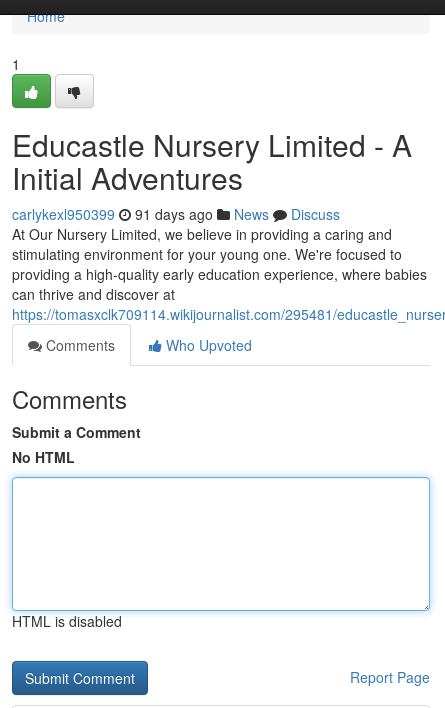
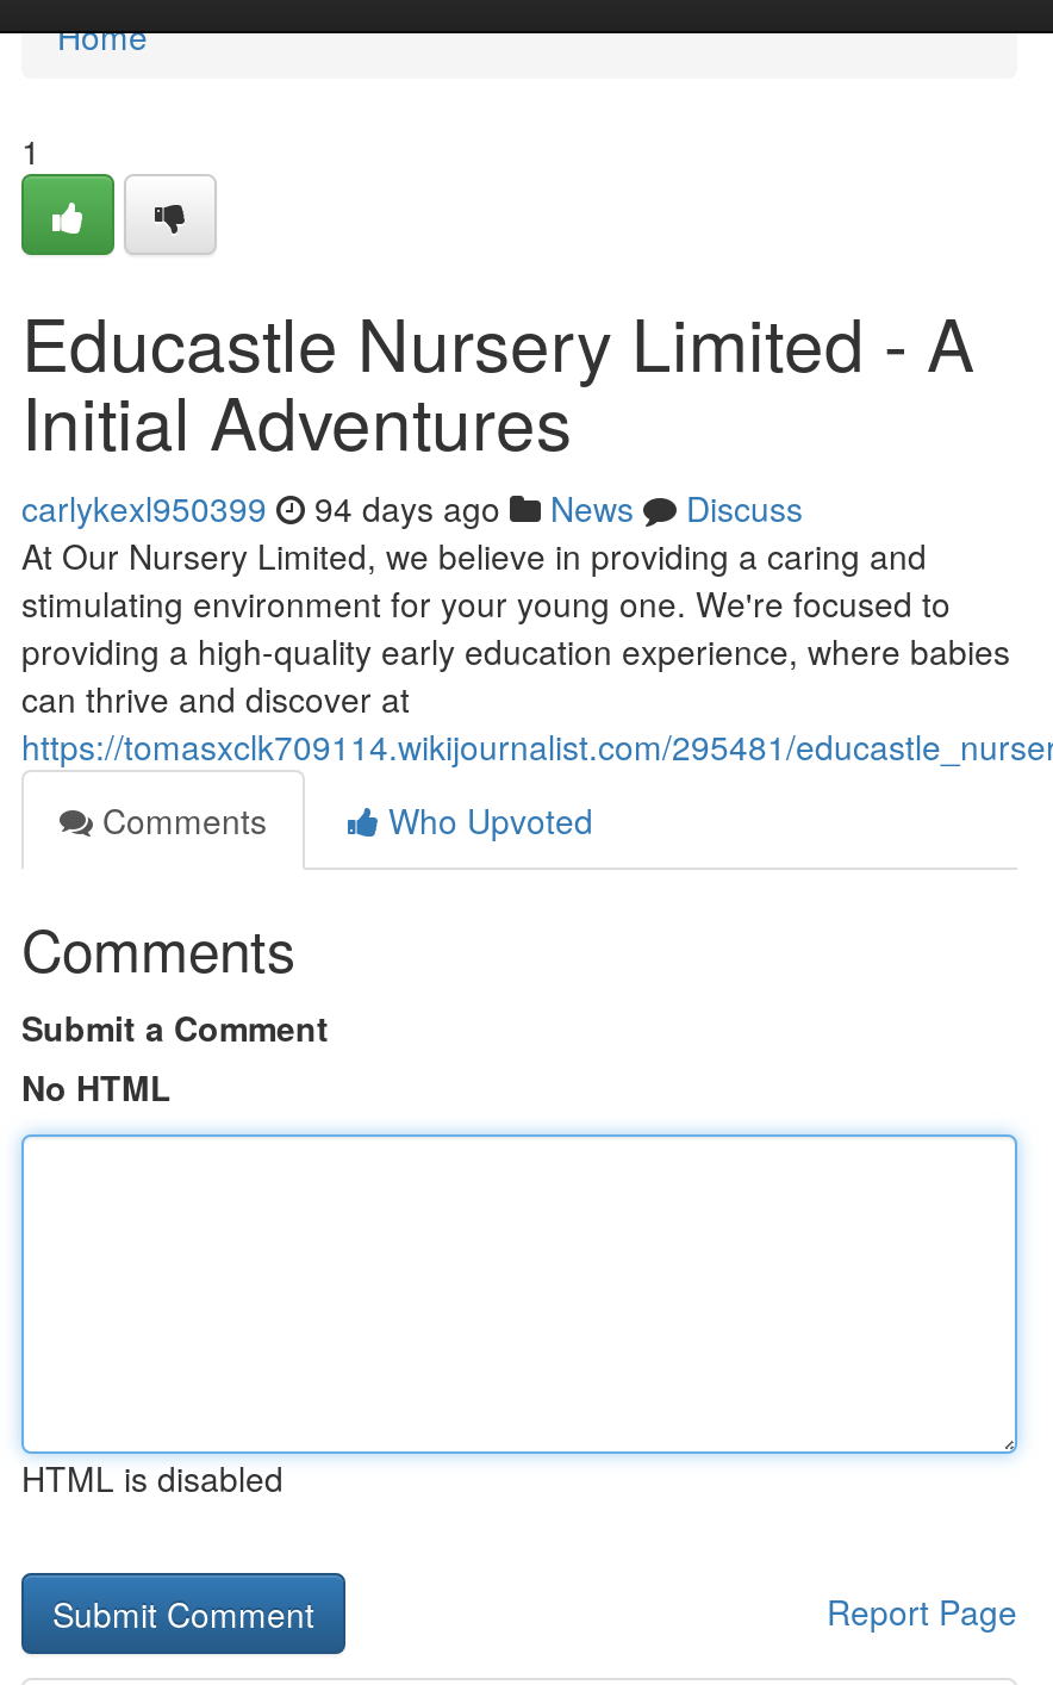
[12,204,340,224] carlykexl950399 91 days ago News Discuss -> [21,484,803,531] carlykexl950399 94 days ago News Discuss

